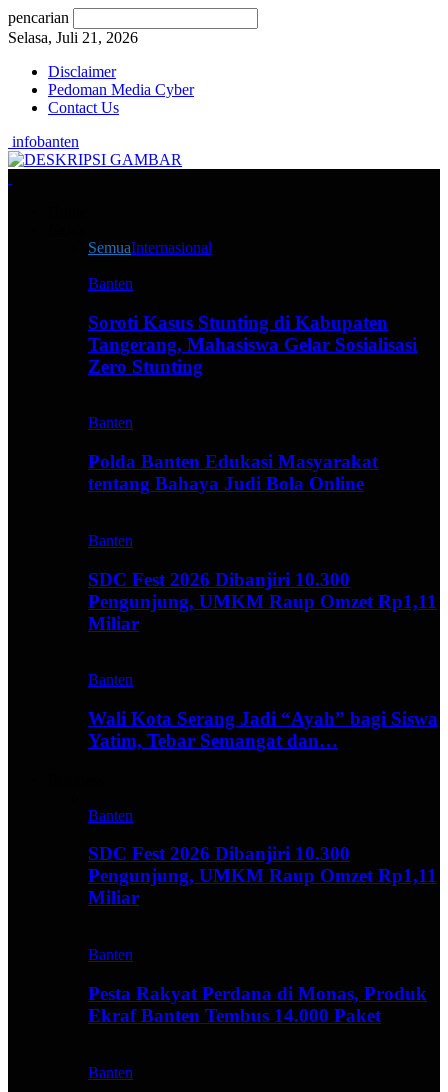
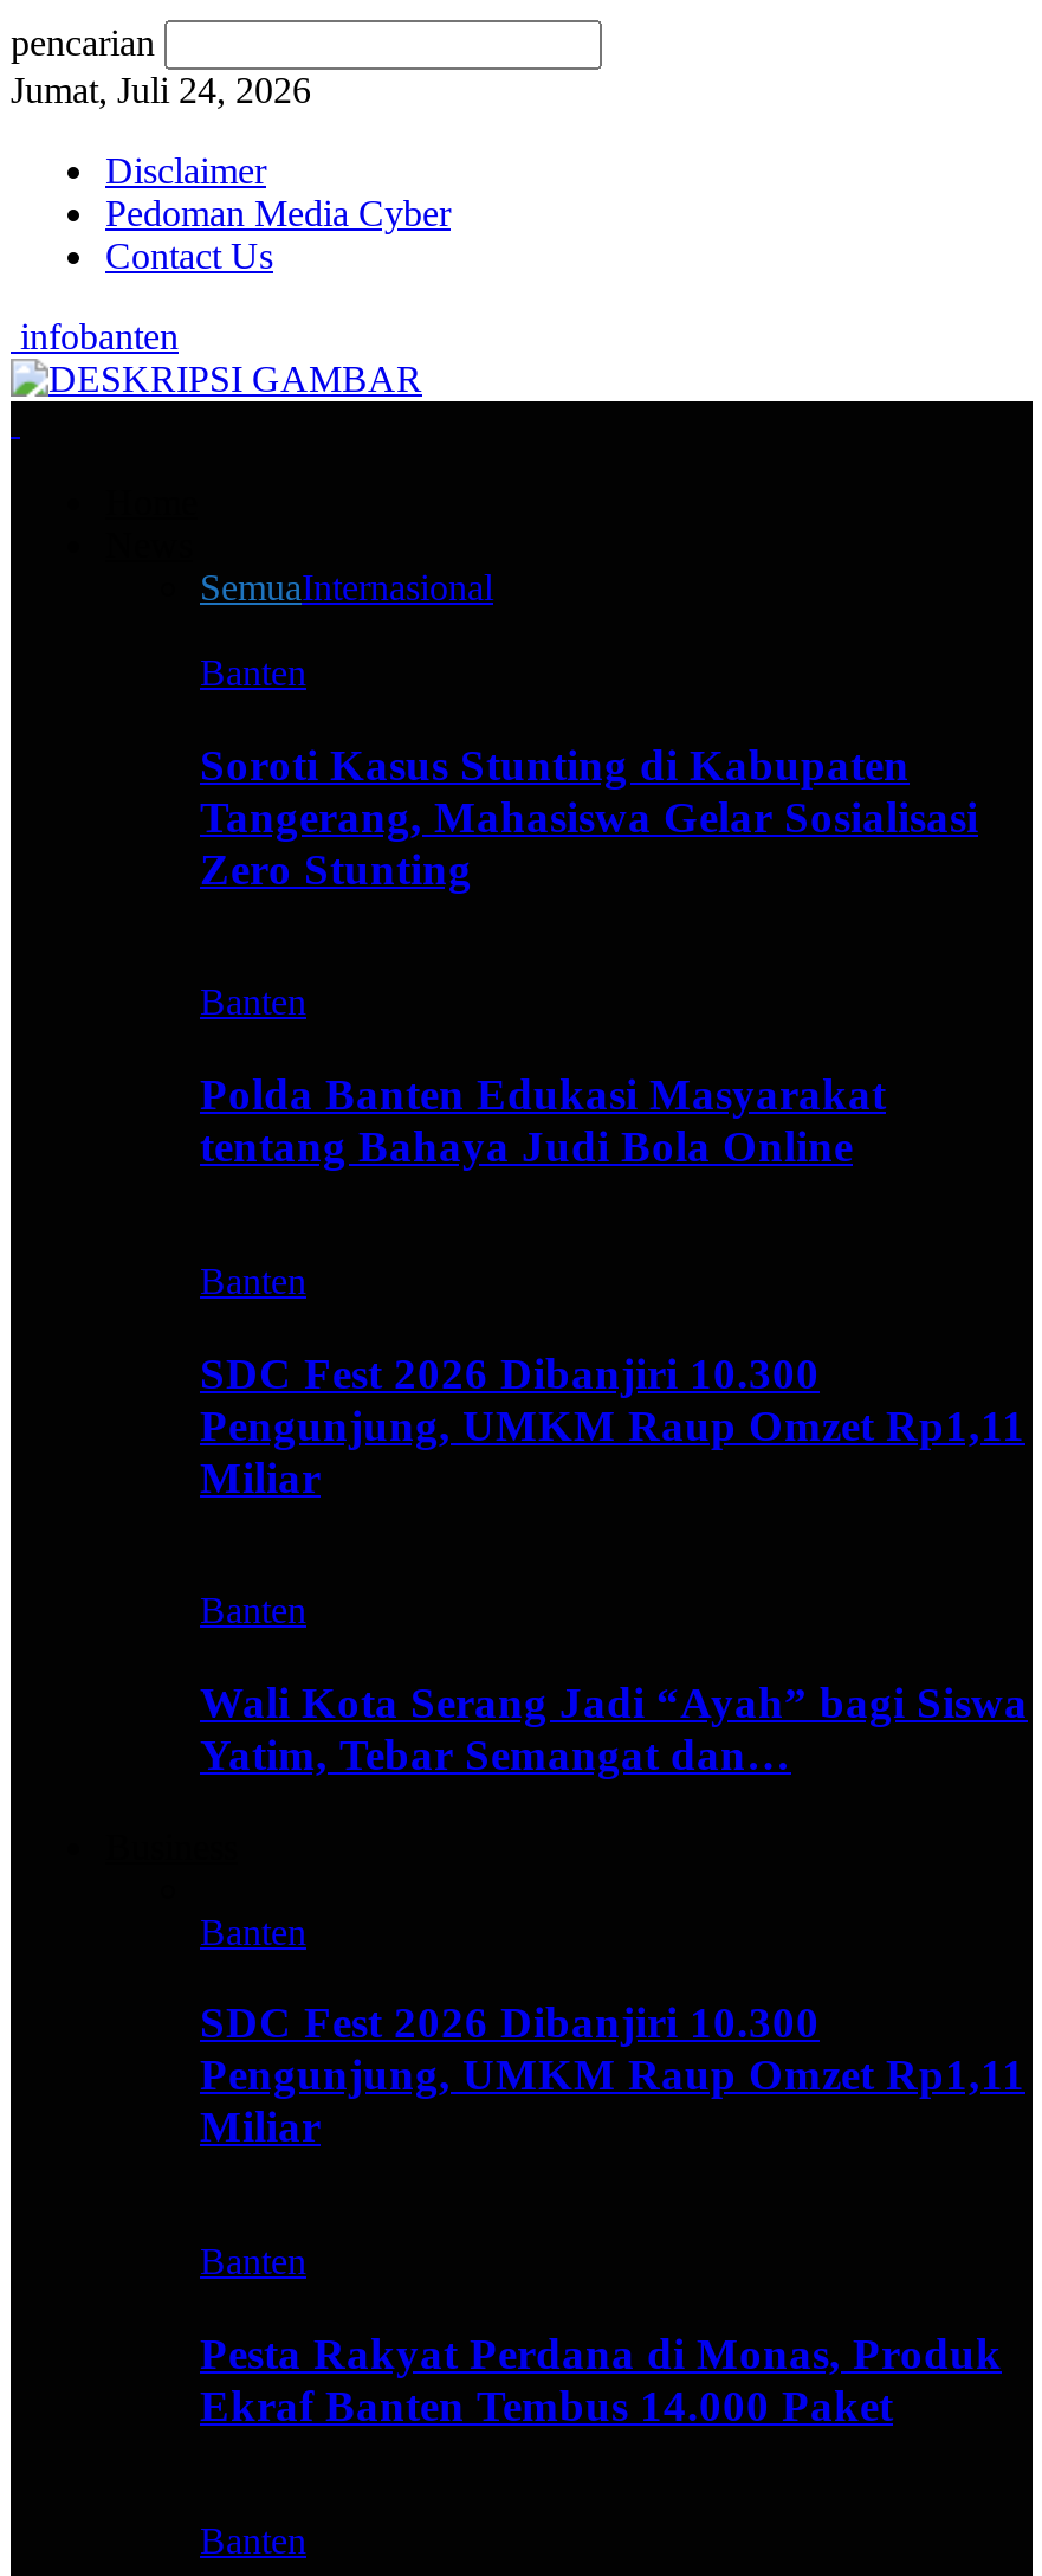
[8,29,138,46] Selasa, Juli 21, 2026 -> [11,70,311,110] Jumat, Juli 24, 2026

